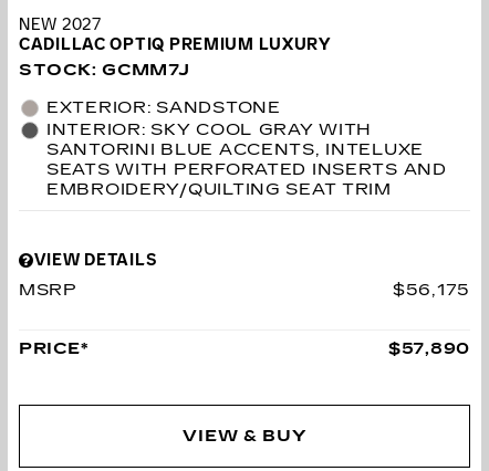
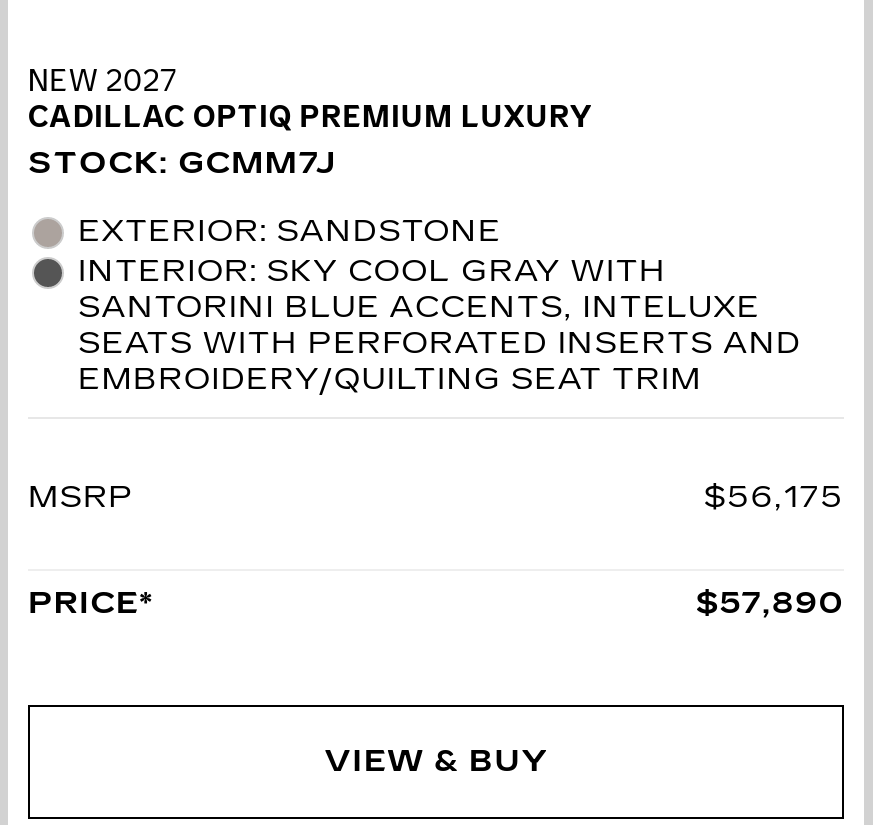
[34,250,156,270] VIEW DETAILS -> none

